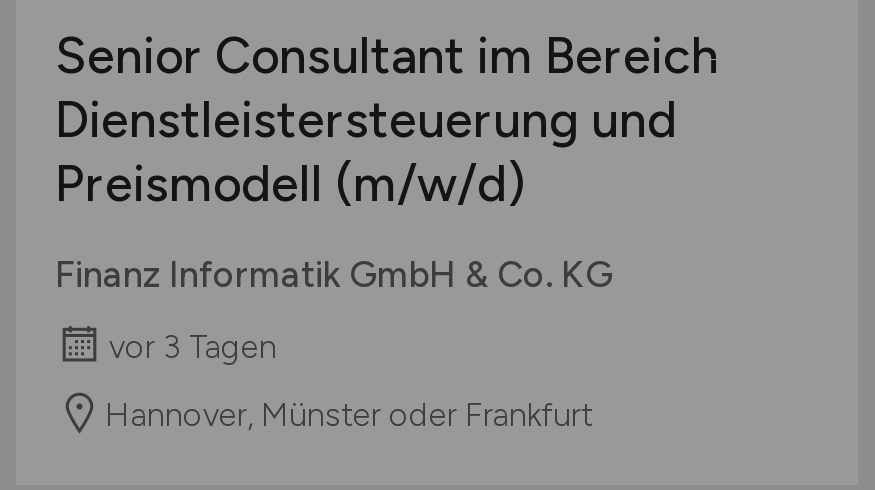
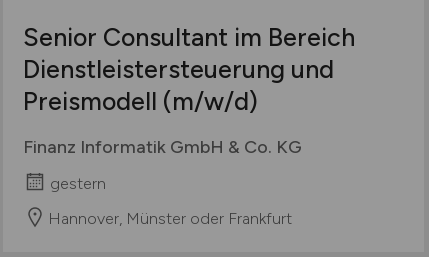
[109,328,277,366] vor 3 Tagen -> [49,174,105,193] gestern

